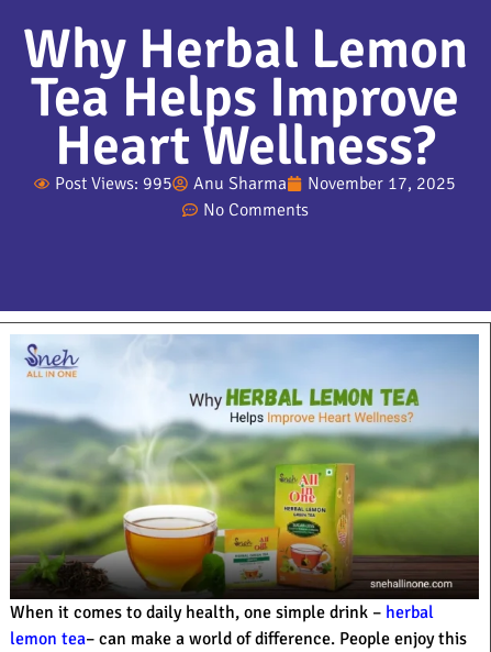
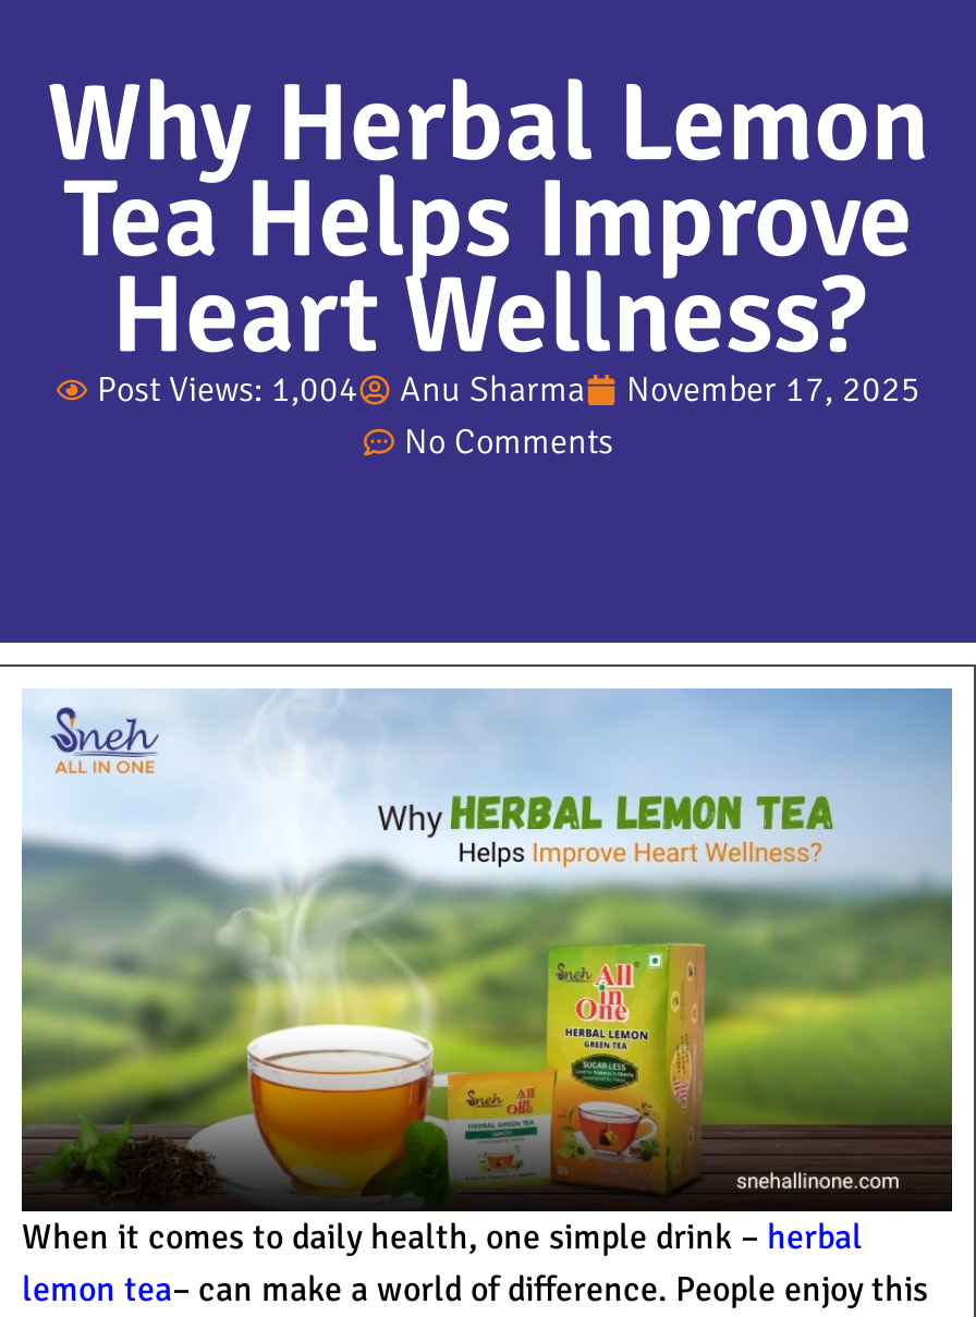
[55,173,456,195] Post Views: 995 Anu Sharma November 17, 2025 -> [97,368,920,412] Post Views: 1,004 Anu Sharma November 17, 2025

